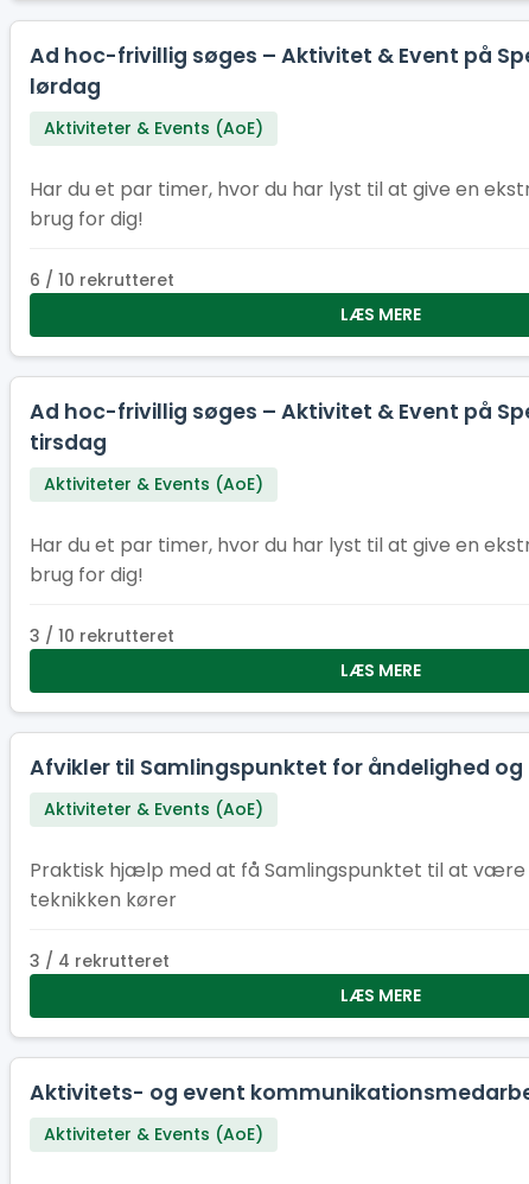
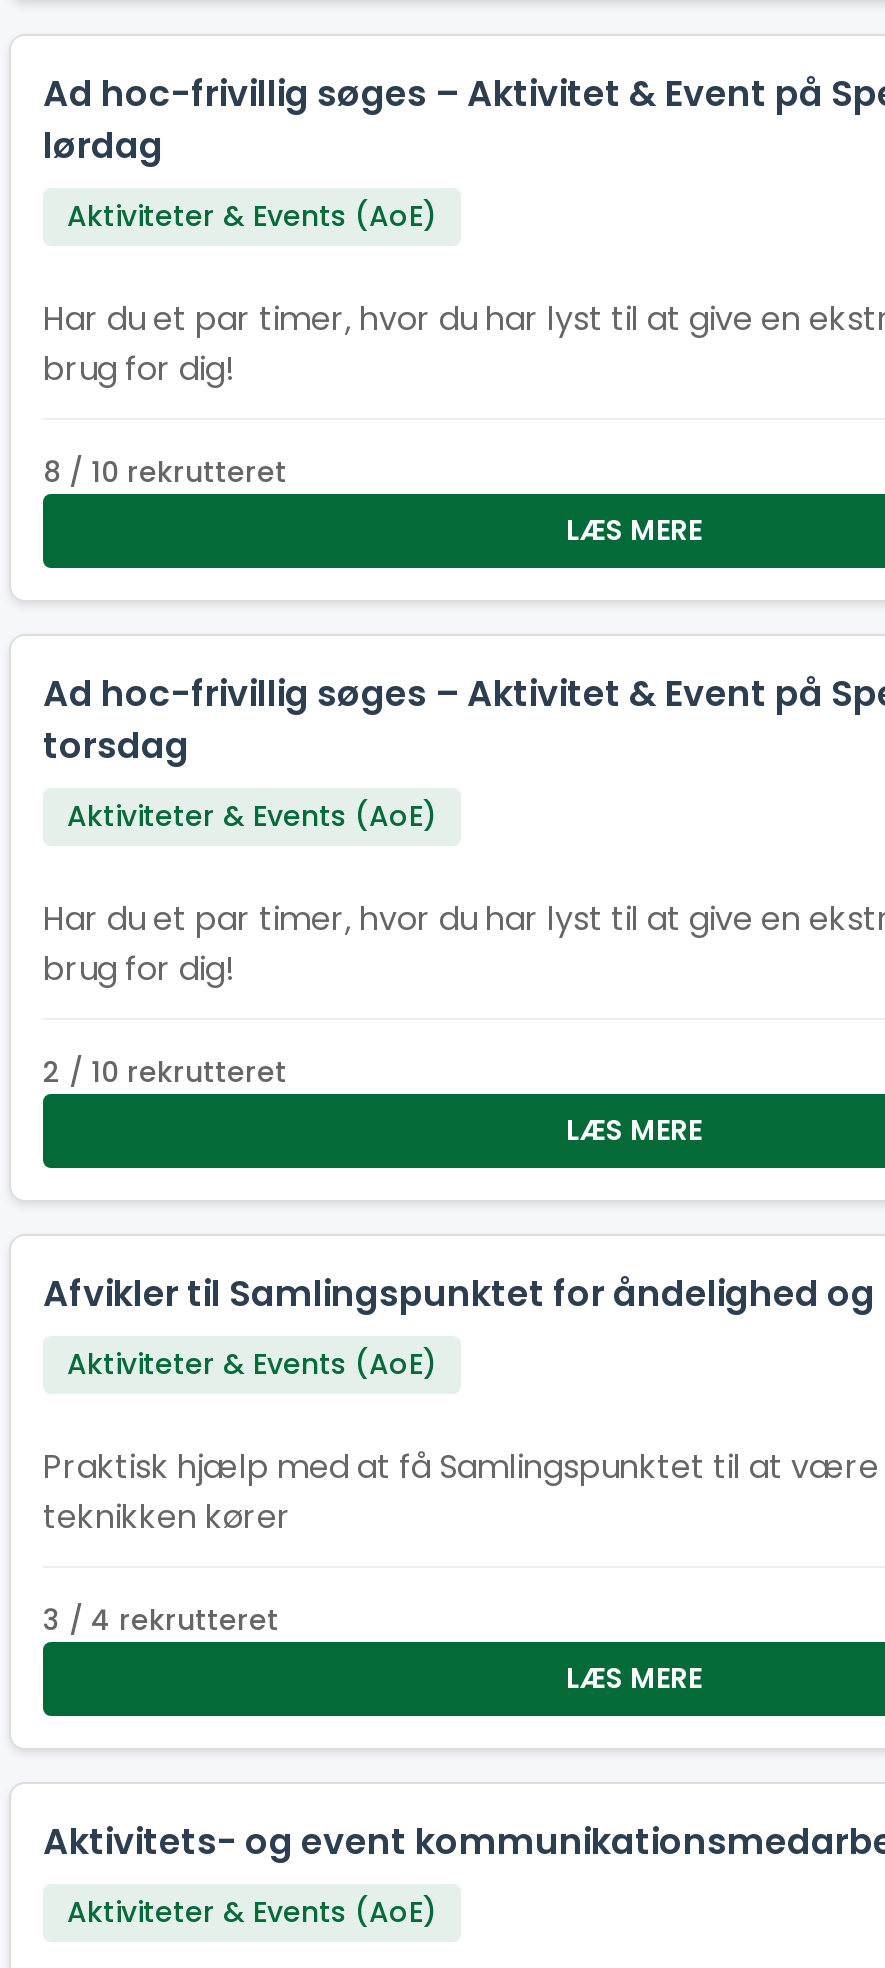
[30,268,174,292] 6 / 10 rekrutteret -> [43,452,287,492] 8 / 10 rekrutteret
[30,428,107,457] tirsdag -> [43,722,189,770] torsdag
[30,624,174,648] 3 / 10 rekrutteret -> [43,1052,287,1092] 2 / 10 rekrutteret

